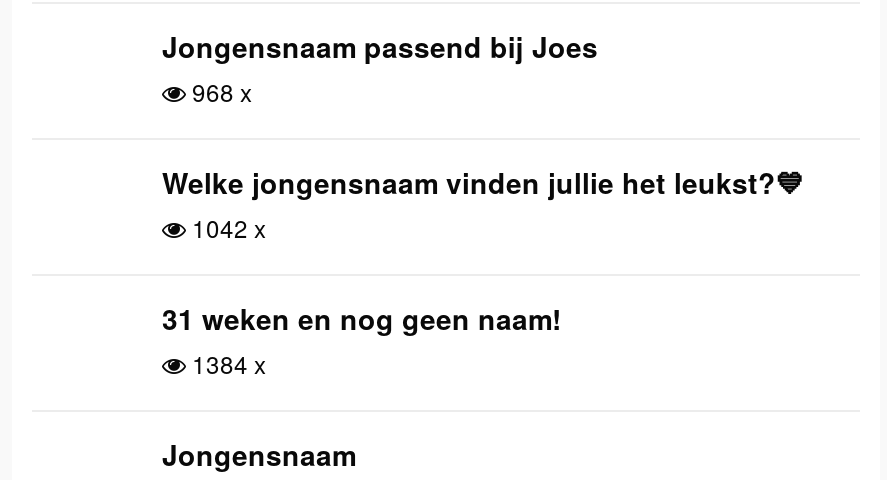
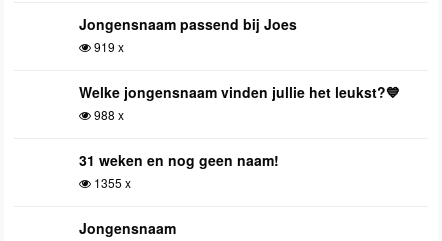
[186,74,252,108] 968 x -> [91,38,124,55] 919 x
[186,210,266,244] 1042 x -> [91,106,124,123] 988 x
[186,346,266,380] 1384 x -> [91,174,131,191] 1355 x

